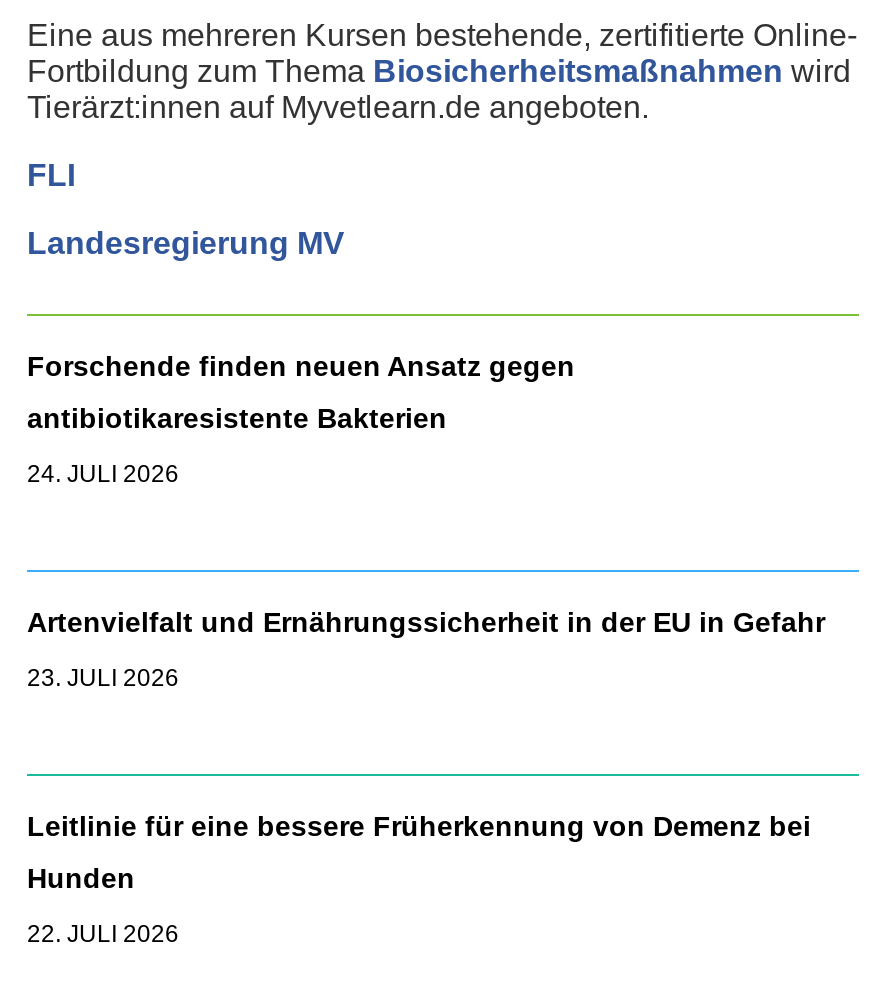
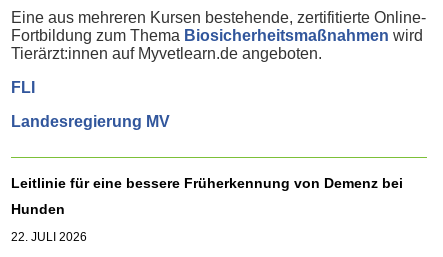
[27,350,575,488] Forschende finden neuen Ansatz gegen | antibiotikaresistente Bakterien | 24. JULI 2026 -> none
[27,606,825,692] Artenvielfalt und Ernährungssicherheit in der EU in Gefahr | 23. JULI 2026 -> none

